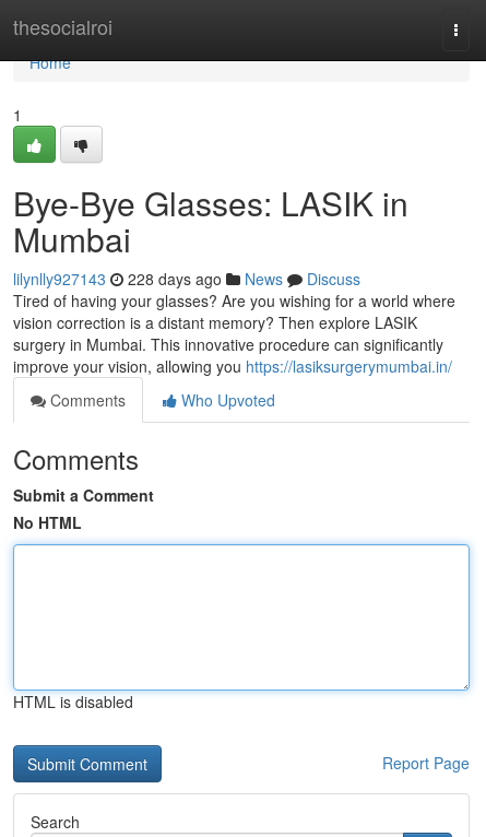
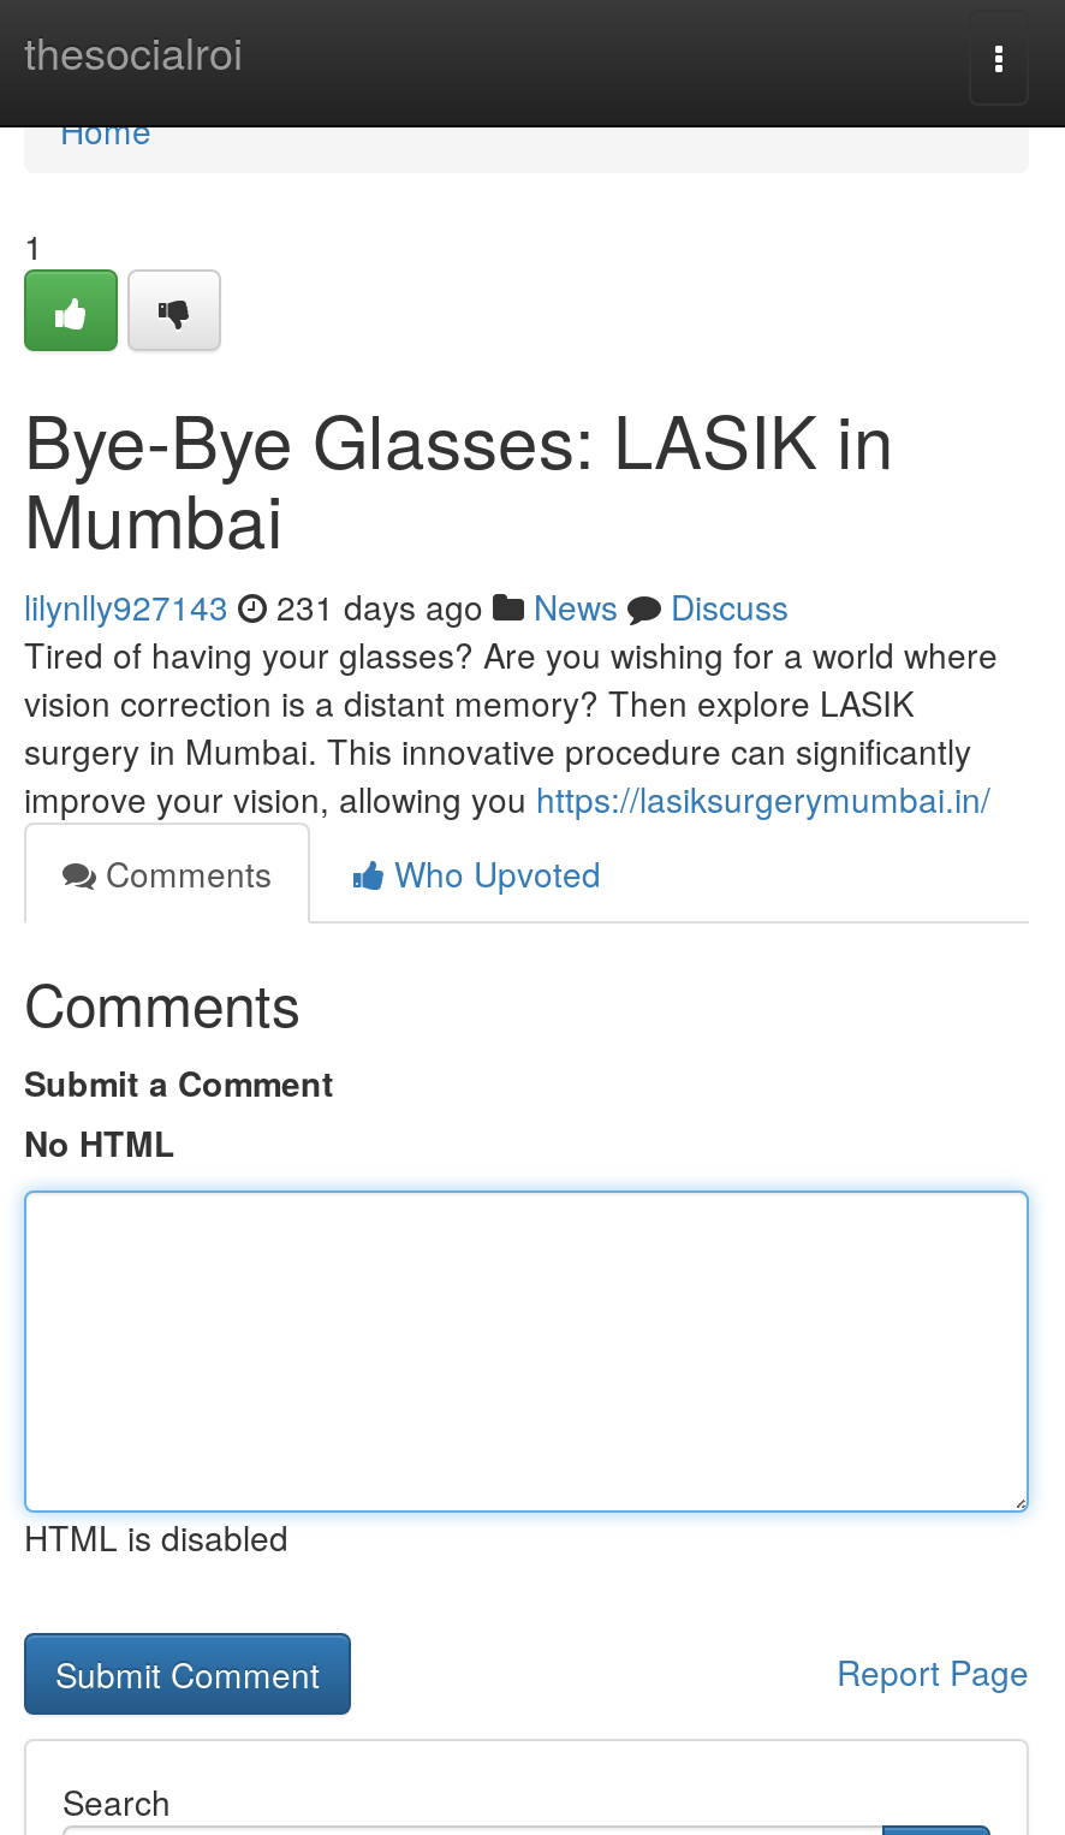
[13,268,360,290] lilynlly927143 228 days ago News Discuss -> [24,582,789,630] lilynlly927143 231 days ago News Discuss

